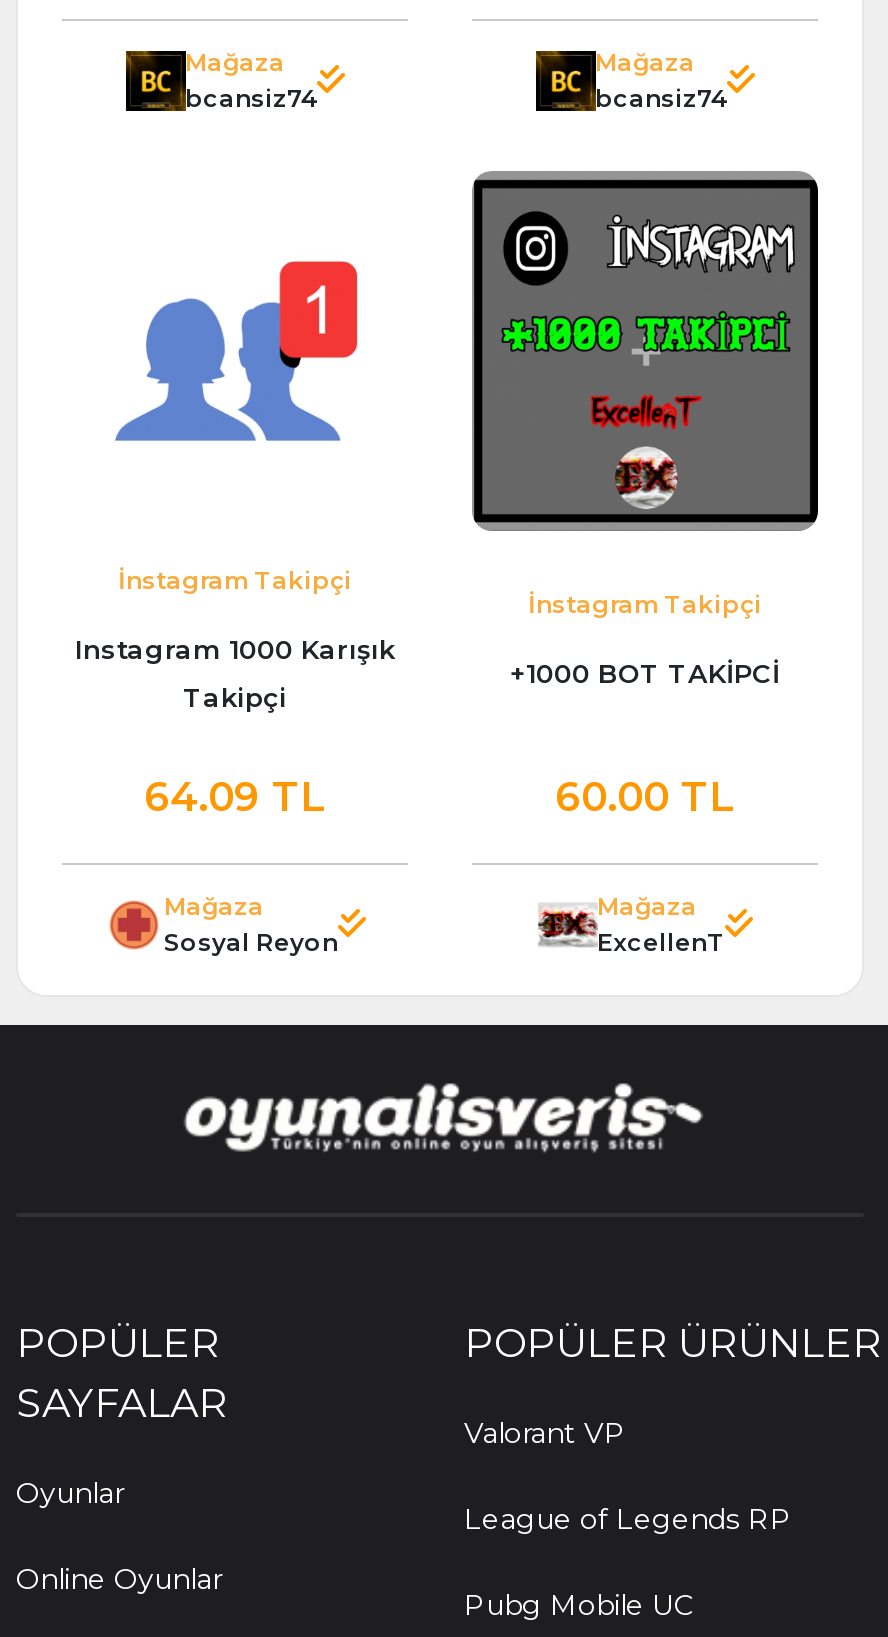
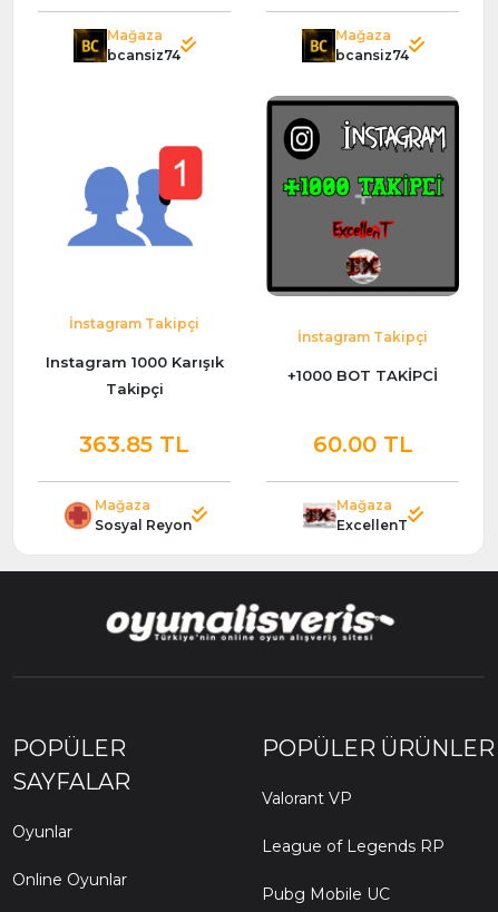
[144,773,326,821] 64.09 TL -> [79,431,189,457] 363.85 TL

